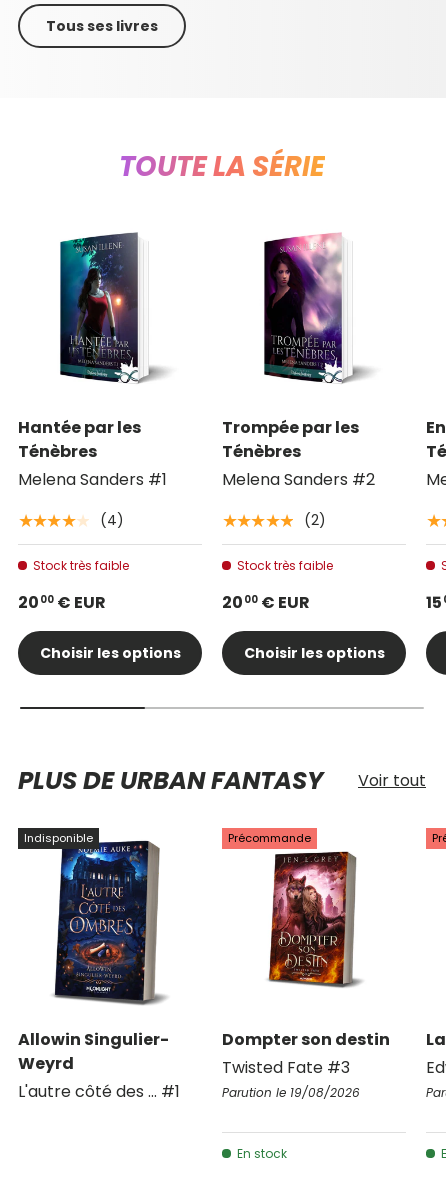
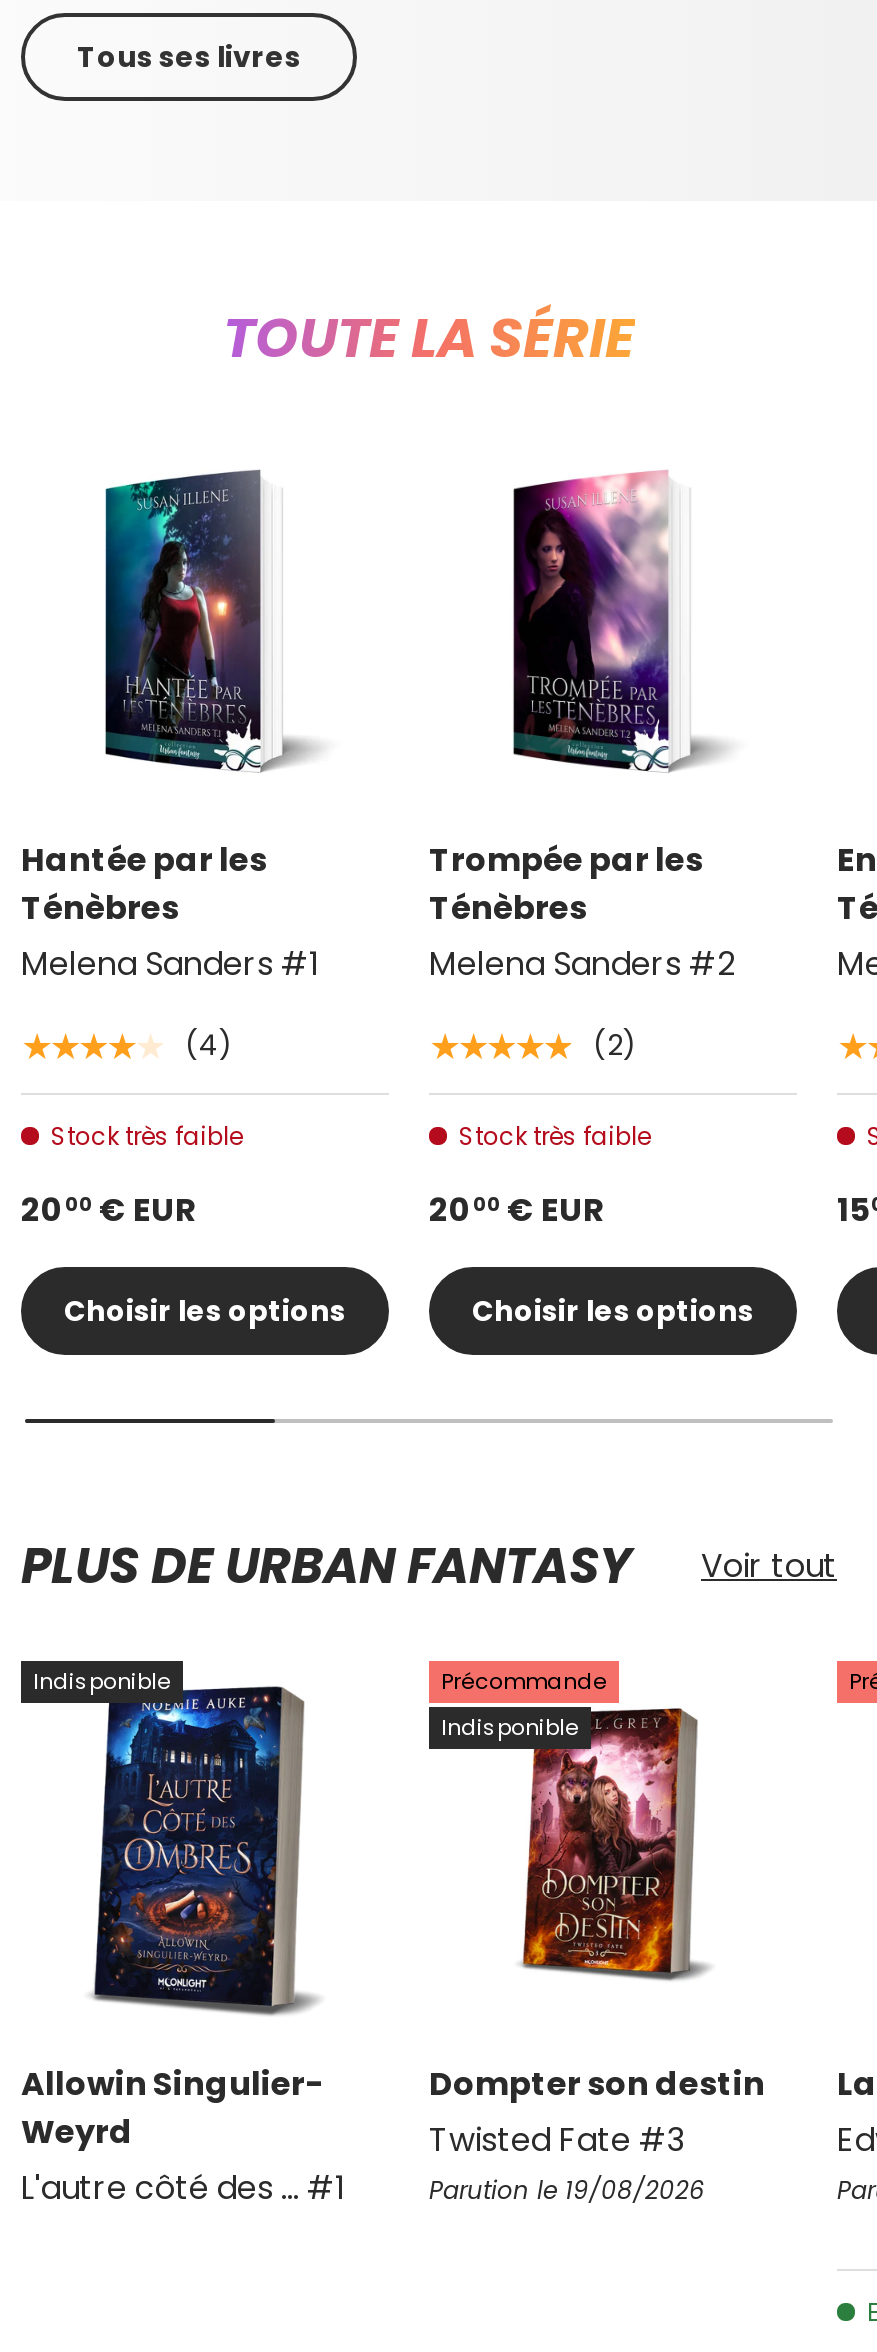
none -> [441,1712,579,1744] Indisponible
[237,1145,287,1162] En stock -> none

